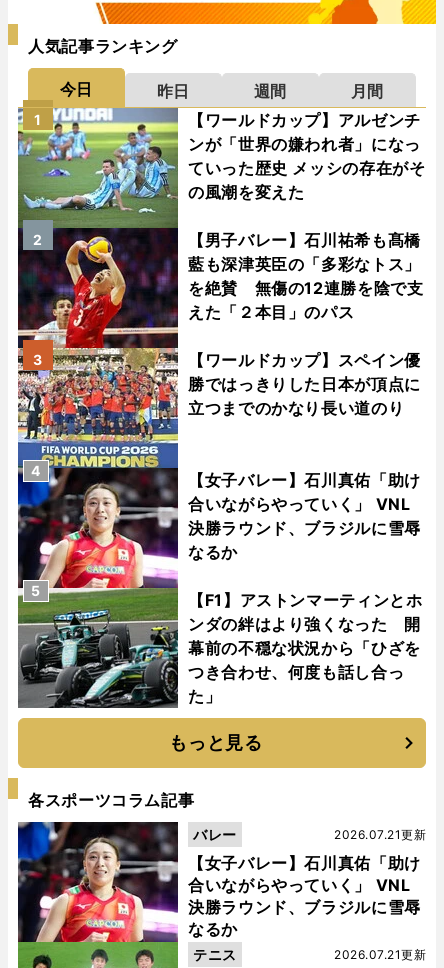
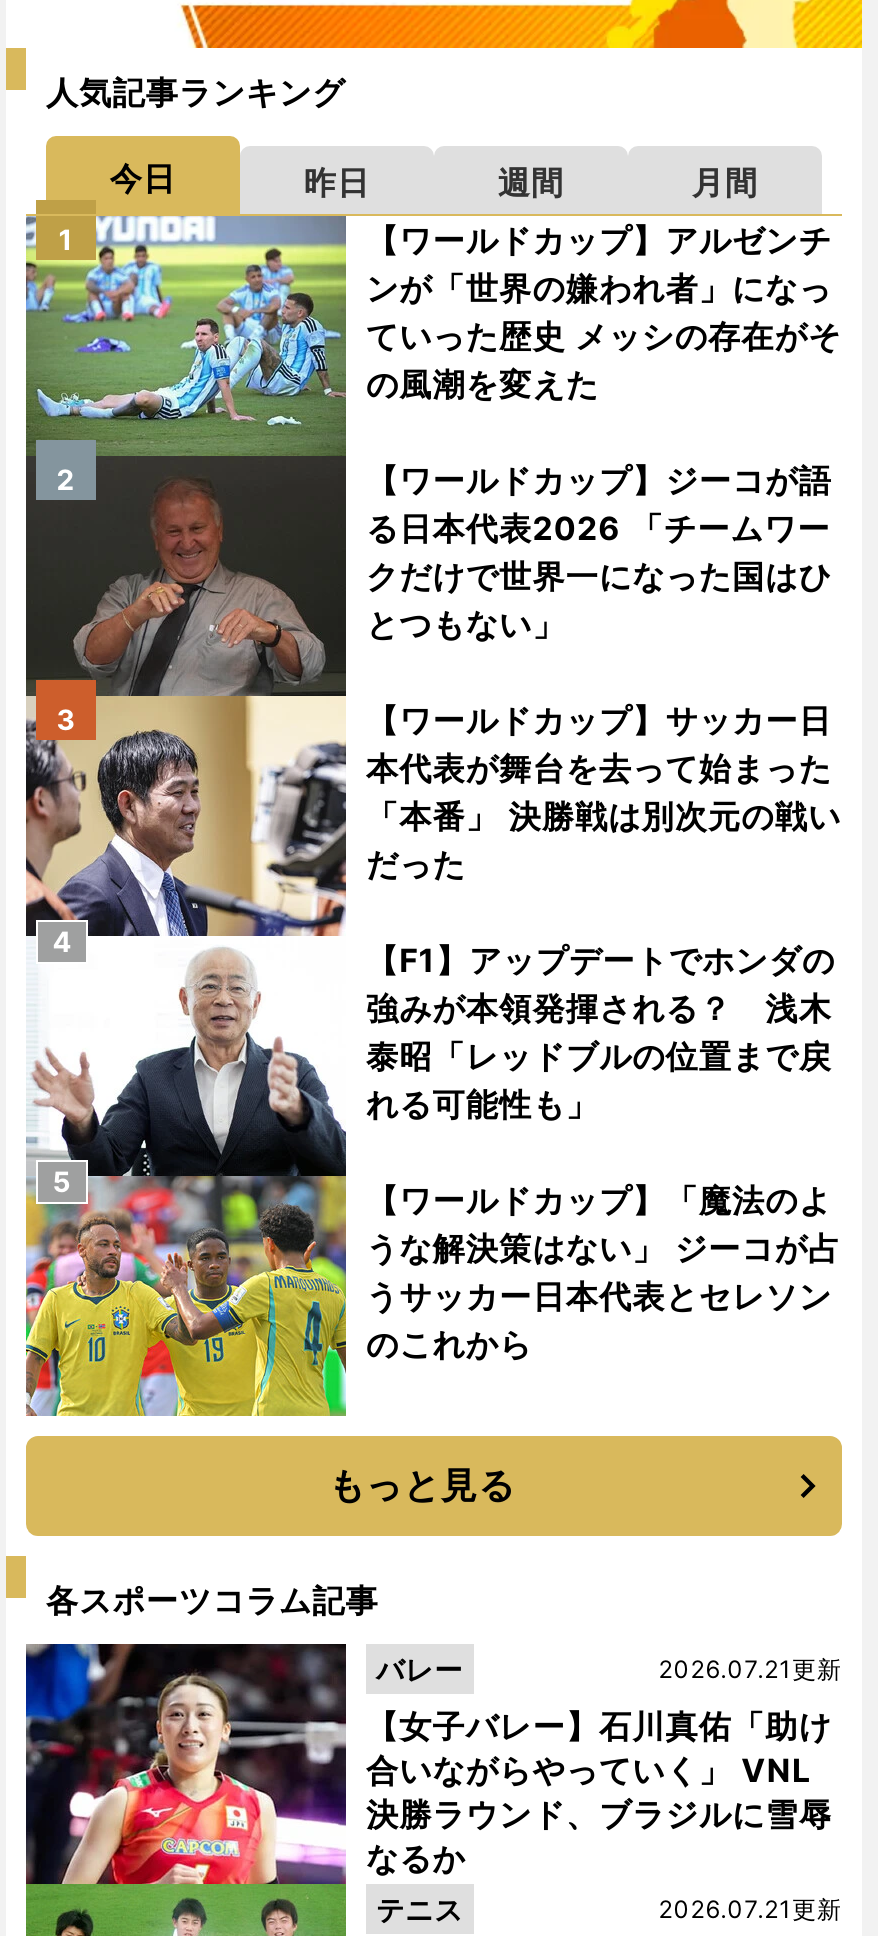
[17,229,424,709] [image] | 【男子バレー】石川祐希も髙橋 | 藍も深津英臣の「多彩なトス」 | を絶賛 無傷の12連勝を陰で支 | えた「２本目」のパス -> [24,460,832,1418] [image] | 【ワールドカップ】ジーコが語 | る日本代表2026 「チームワー | クだけで世界一になった国はひ | とつもない」
[188,350,421,418] 【ワールドカップ】スペイン優 | 勝ではっきりした日本が頂点に | 立つまでのかなり長い道のり -> [366,700,841,884] 【ワールドカップ】サッカー日 | 本代表が舞台を去って始まった | 「本番」 決勝戦は別次元の戦い | だった
[188,470,421,562] 【女子バレー】石川真佑「助け | 合いながらやっていく」 VNL | 決勝ラウンド、ブラジルに雪辱 | なるか -> [366,940,835,1124] 【F1】アップデートでホンダの | 強みが本領発揮される？ 浅木 | 泰昭「レッドブルの位置まで戻 | れる可能性も」
[188,590,423,706] 【F1】アストンマーティンとホ | ンダの絆はより強くなった 開 | 幕前の不穏な状況から「ひざを | つき合わせ、何度も話し合っ | た」 -> [366,1180,841,1364] 【ワールドカップ】「魔法のよ | うな解決策はない」 ジーコが占 | うサッカー日本代表とセレソン | のこれから

